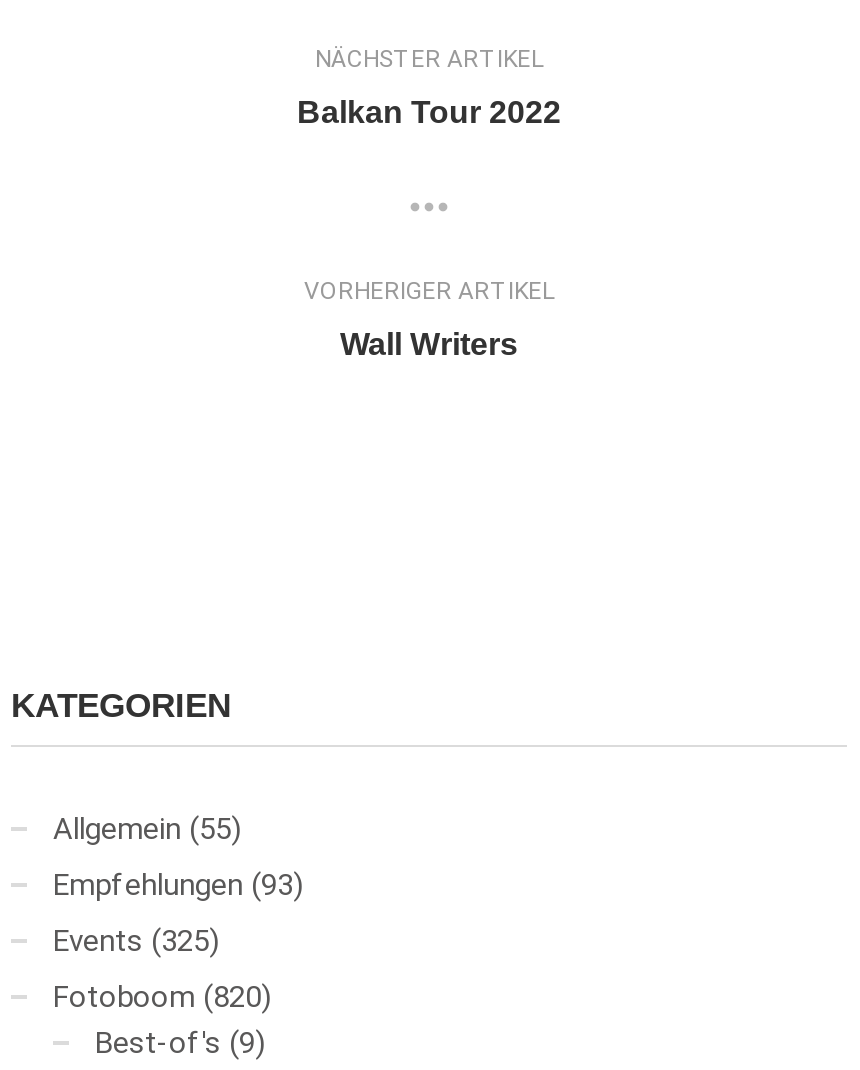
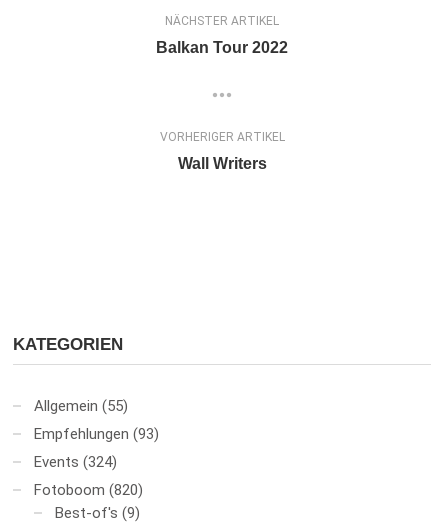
[53,922,219,958] Events (325) -> [34,452,117,470] Events (324)

